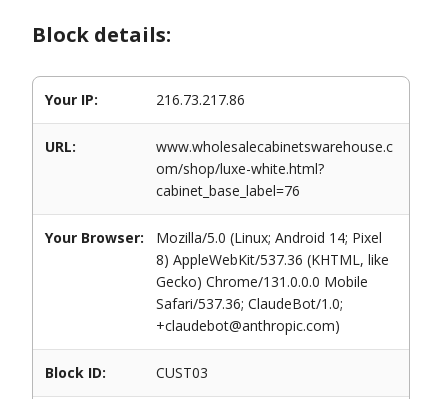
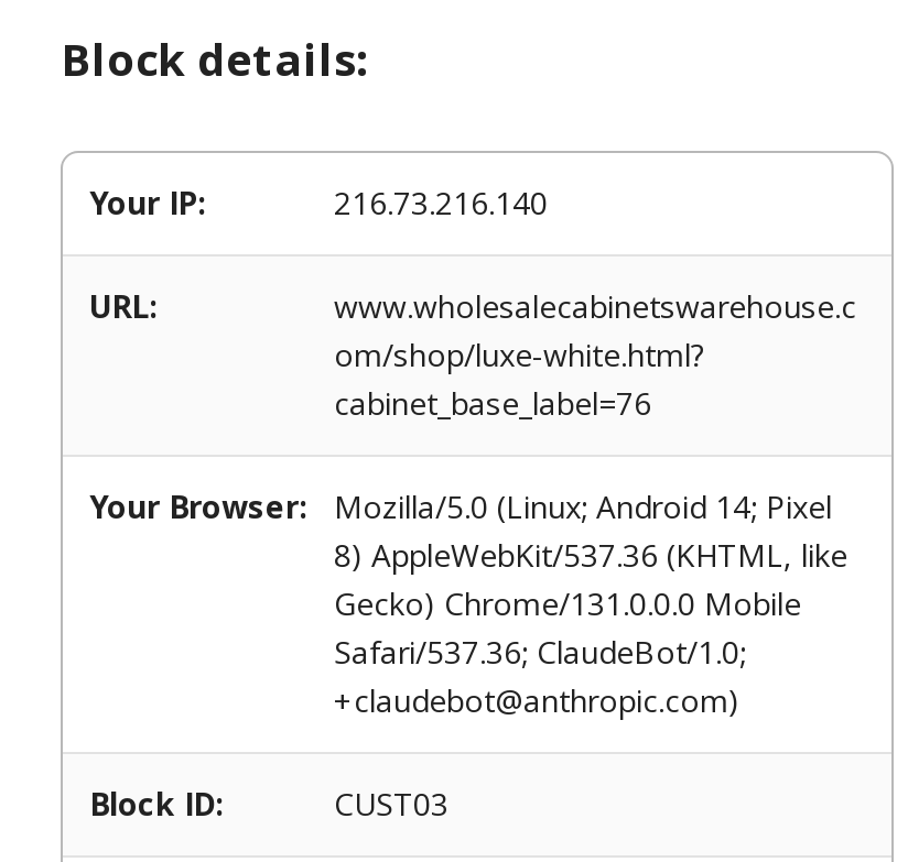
[156,90,245,109] 216.73.217.86 -> [334,182,548,223] 216.73.216.140

